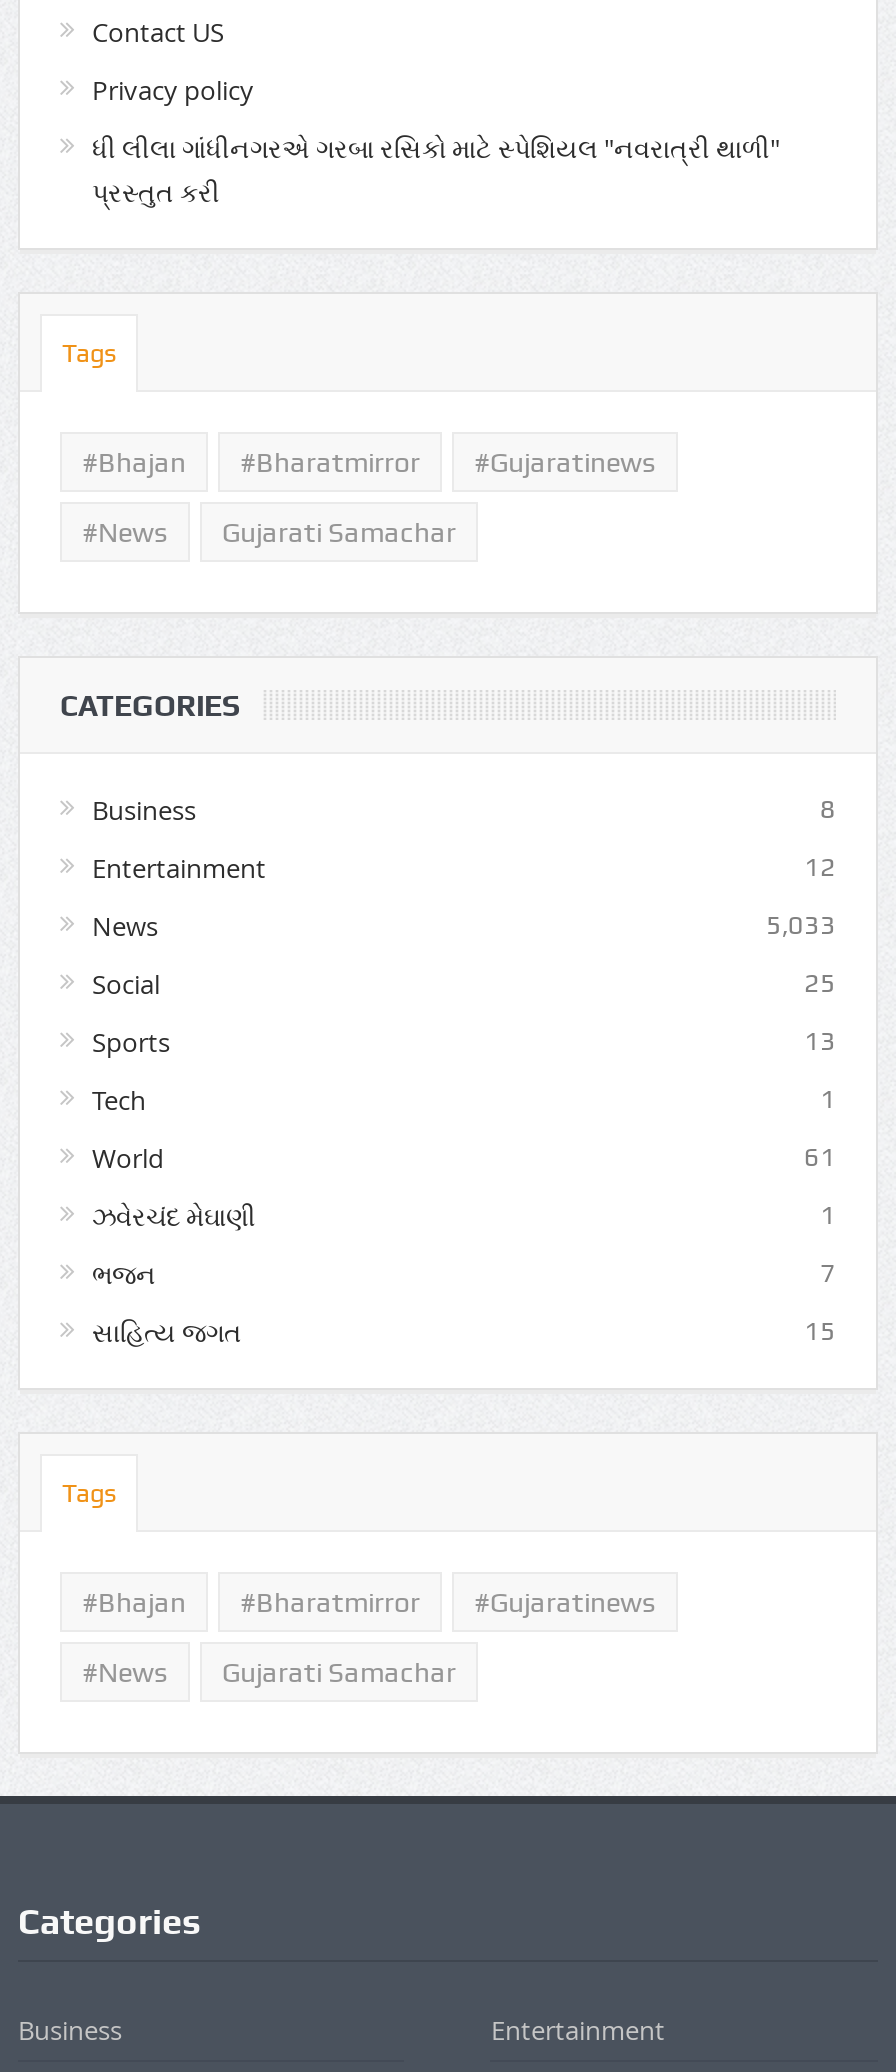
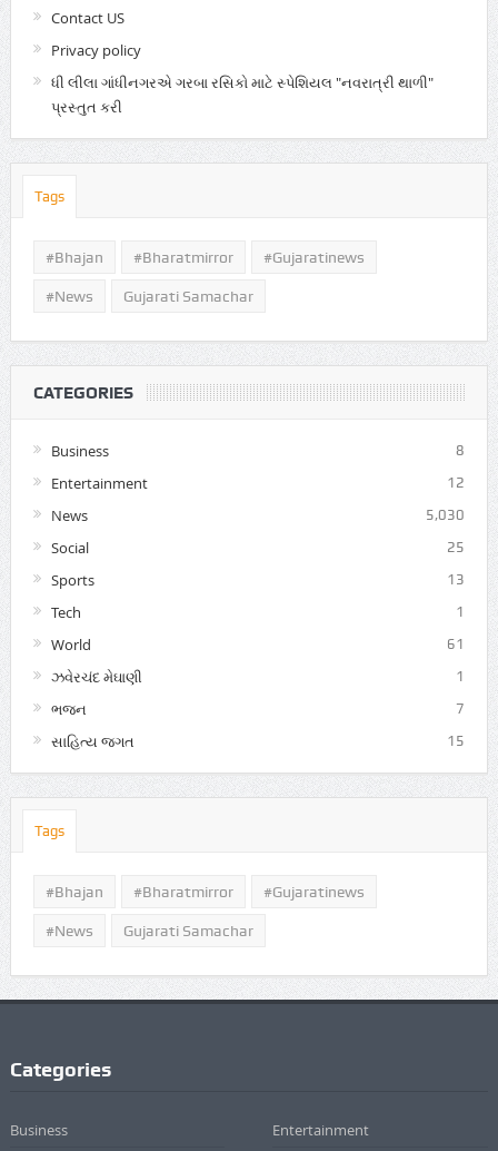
[766,911,836,941] 5,033 -> [426,507,465,524] 5,030

